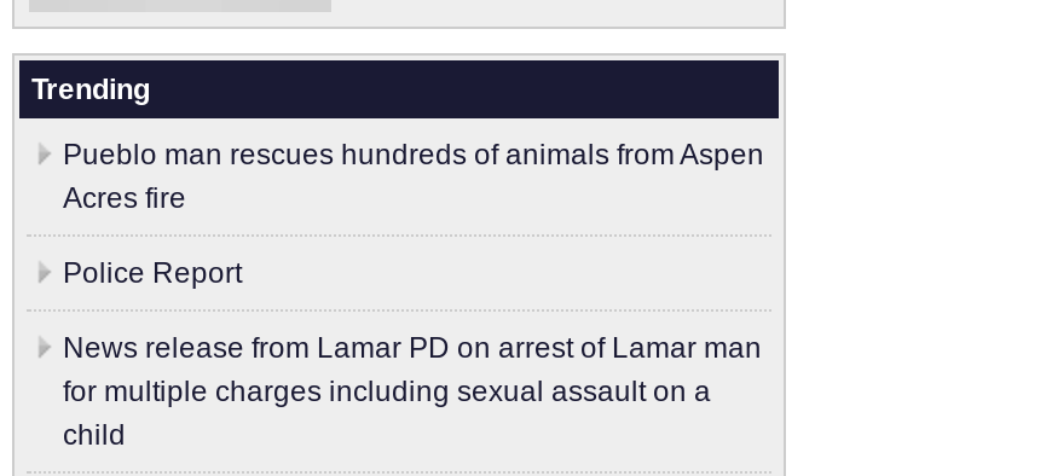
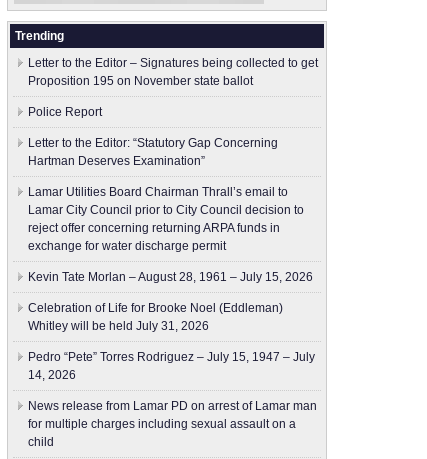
[63,138,764,215] Pueblo man rescues hundreds of animals from Aspen | Acres fire -> [28,56,318,88] Letter to the Editor – Signatures being collected to get | Proposition 195 on November state ballot
none -> [28,136,315,382] Letter to the Editor: “Statutory Gap Concerning | Hartman Deserves Examination” | Lamar Utilities Board Chairman Thrall’s email to | Lamar City Council prior to City Council decision to | reject offer concerning returning ARPA funds in | exchange for water discharge permit | Kevin Tate Morlan – August 28, 1961 – July 15, 2026 | Celebration of Life for Brooke Noel (Eddleman) | Whitley will be held July 31, 2026 | Pedro “Pete” Torres Rodriguez – July 15, 1947 – July | 14, 2026

